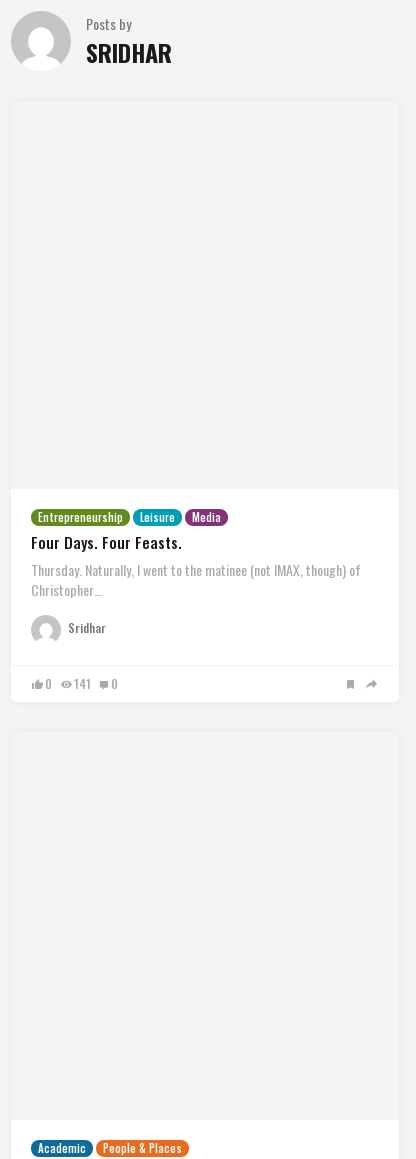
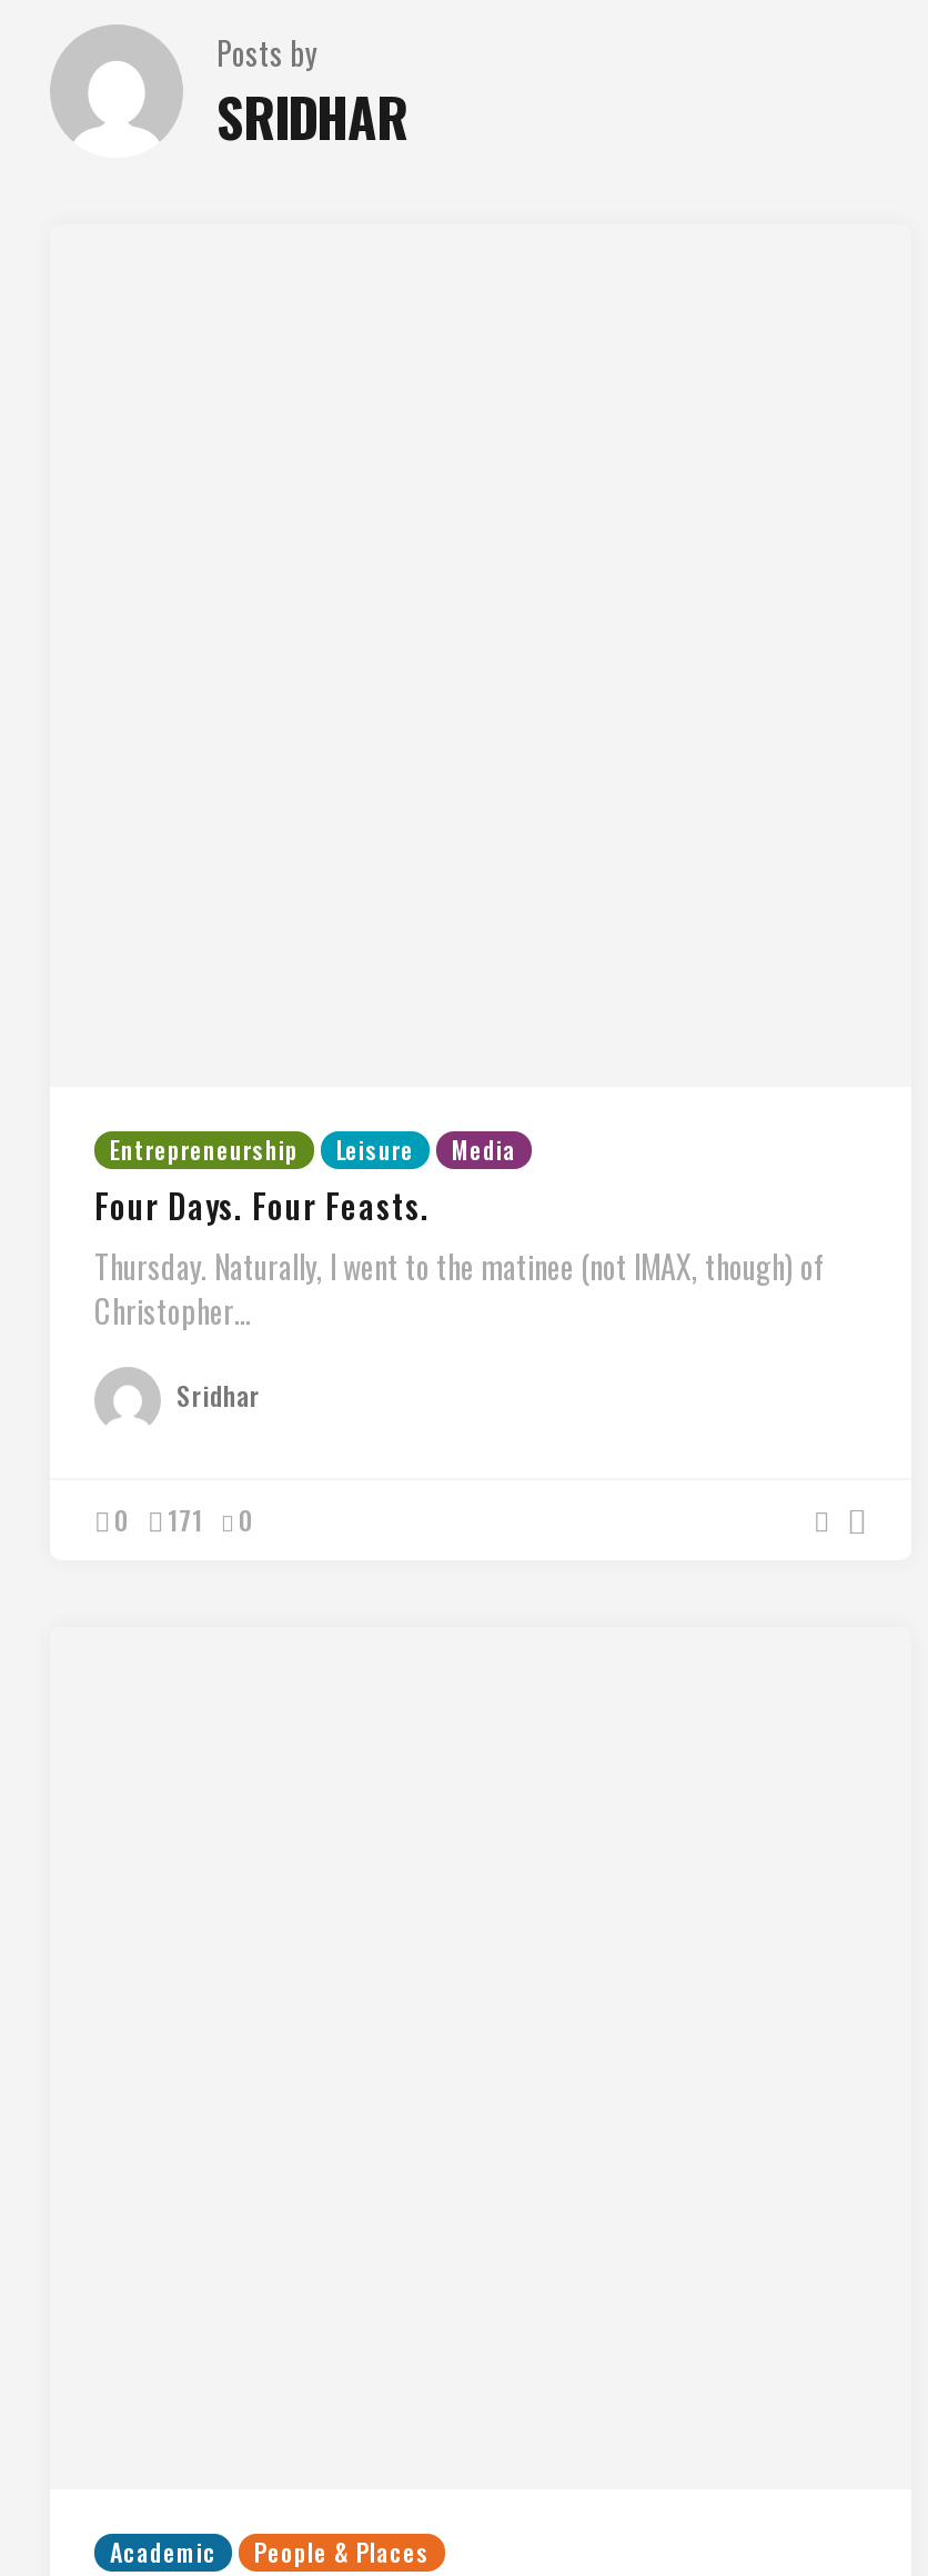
[45,674,118,692] 0 141 0 -> [114,1499,254,1537] 0 171 0

